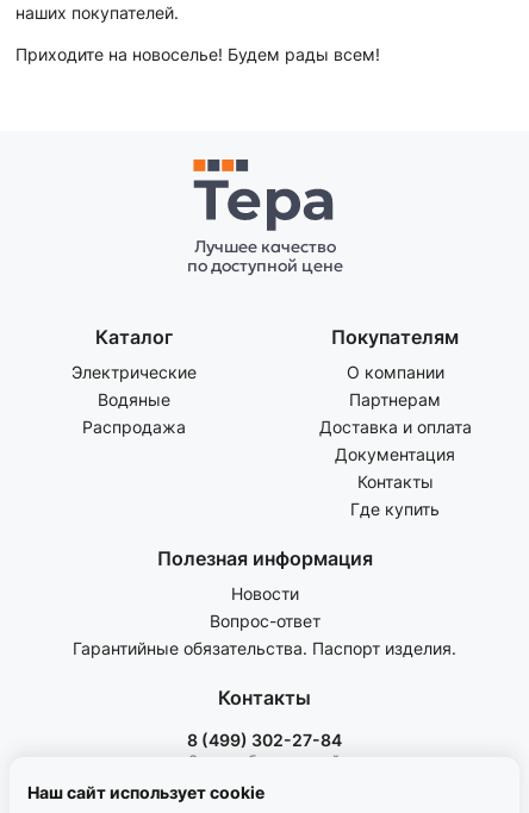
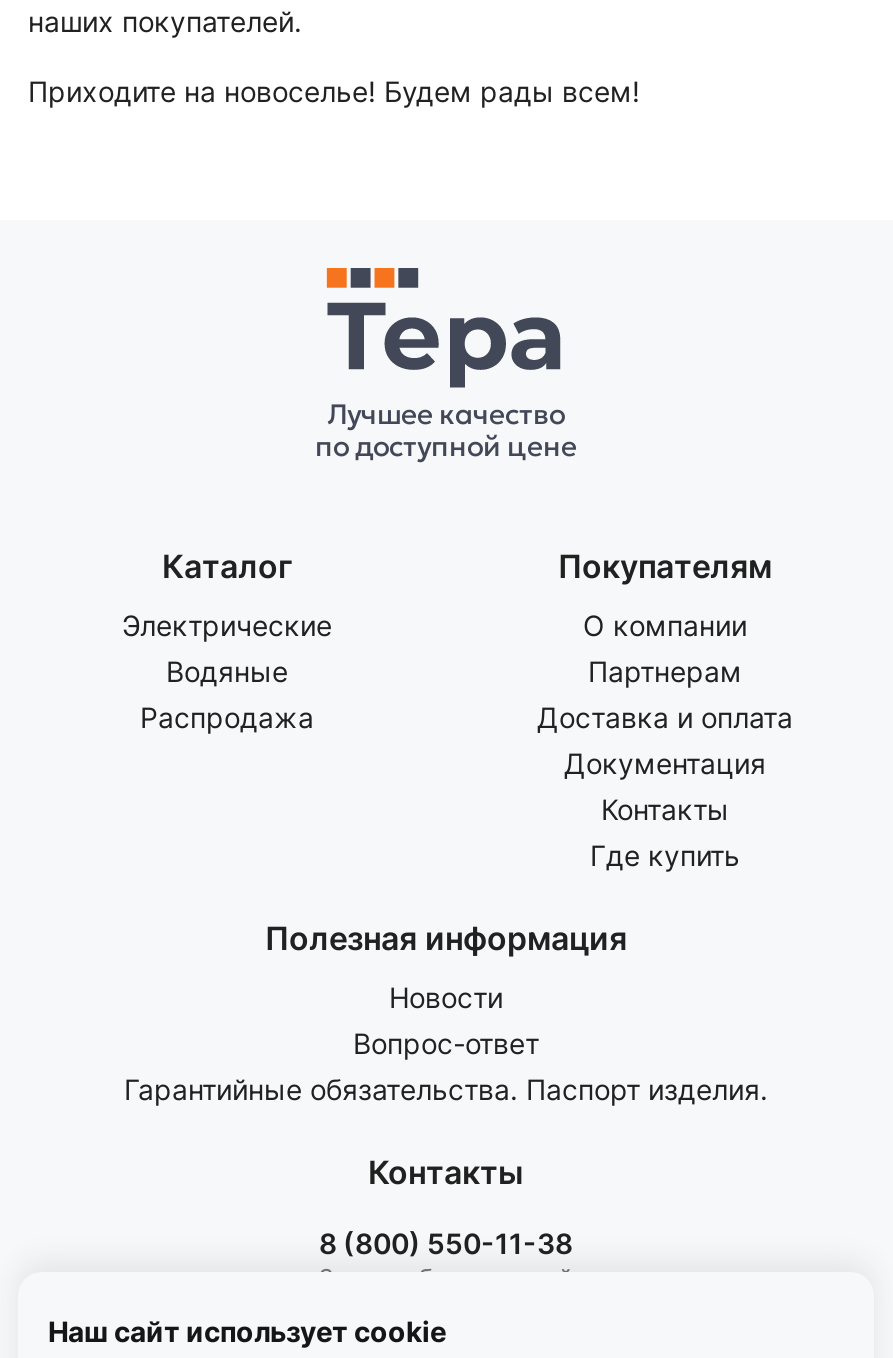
[187,730,342,750] 8 (499) 302-27-84 -> [319,1226,573,1260] 8 (800) 550-11-38

